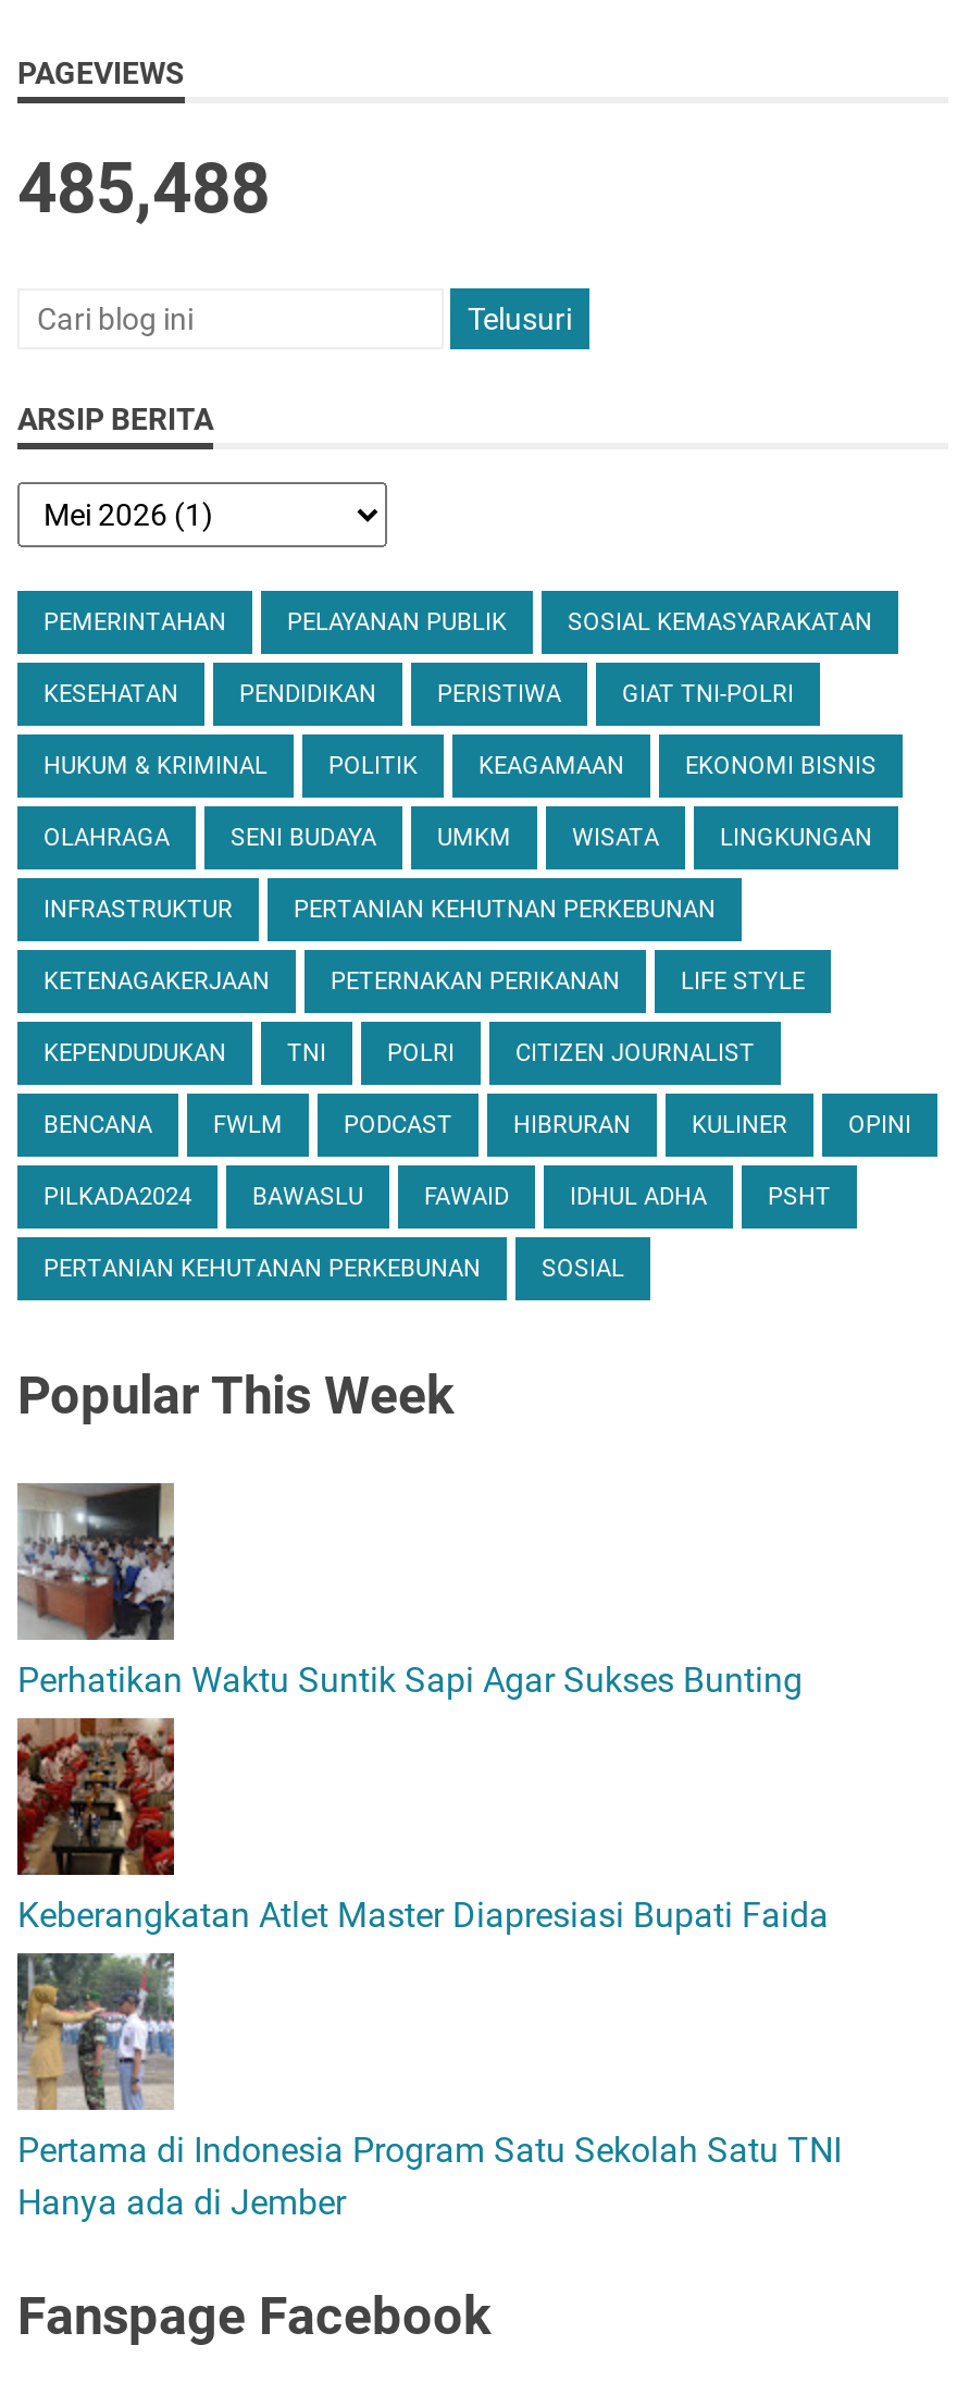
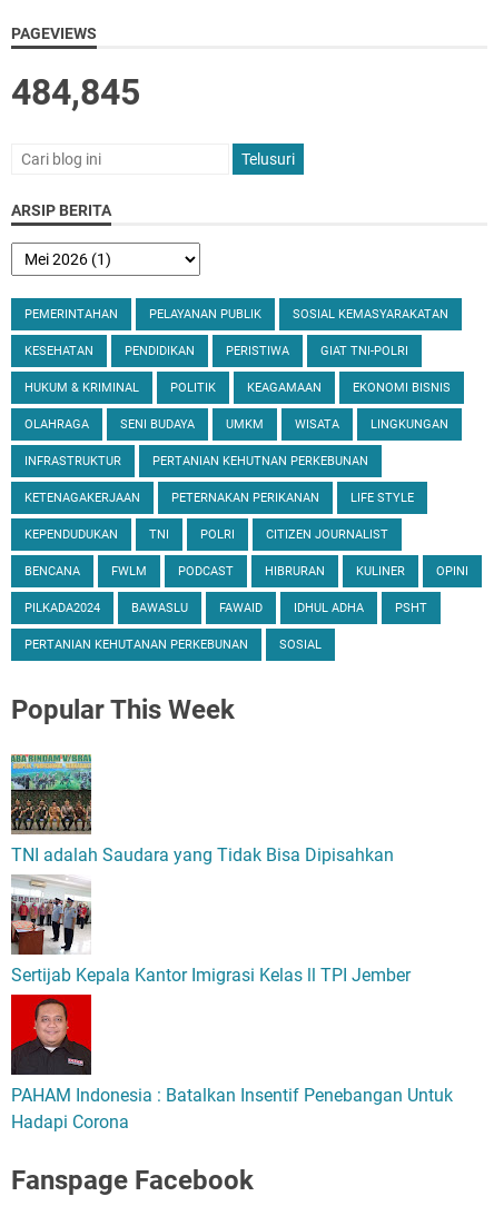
[17,147,270,230] 485,488 -> [11,71,140,114] 484,845
[17,1481,803,1701] [image] | Perhatikan Waktu Suntik Sapi Agar Sukses Bunting -> [10,754,394,866] [image] | TNI adalah Saudara yang Tidak Bisa Dipisahkan
[15,1718,829,1936] [image] | Keberangkatan Atlet Master Diapresiasi Bupati Faida -> [10,874,411,986] [image] | Sertijab Kepala Kantor Imigrasi Kelas ll TPI Jember
[15,1953,842,2224] [image] | Pertama di Indonesia Program Satu Sekolah Satu TNI | Hanya ada di Jember -> [10,995,453,1133] [image] | PAHAM Indonesia : Batalkan Insentif Penebangan Untuk | Hadapi Corona

